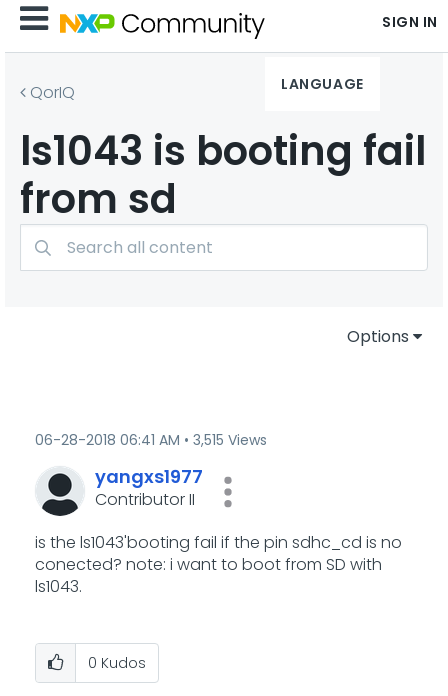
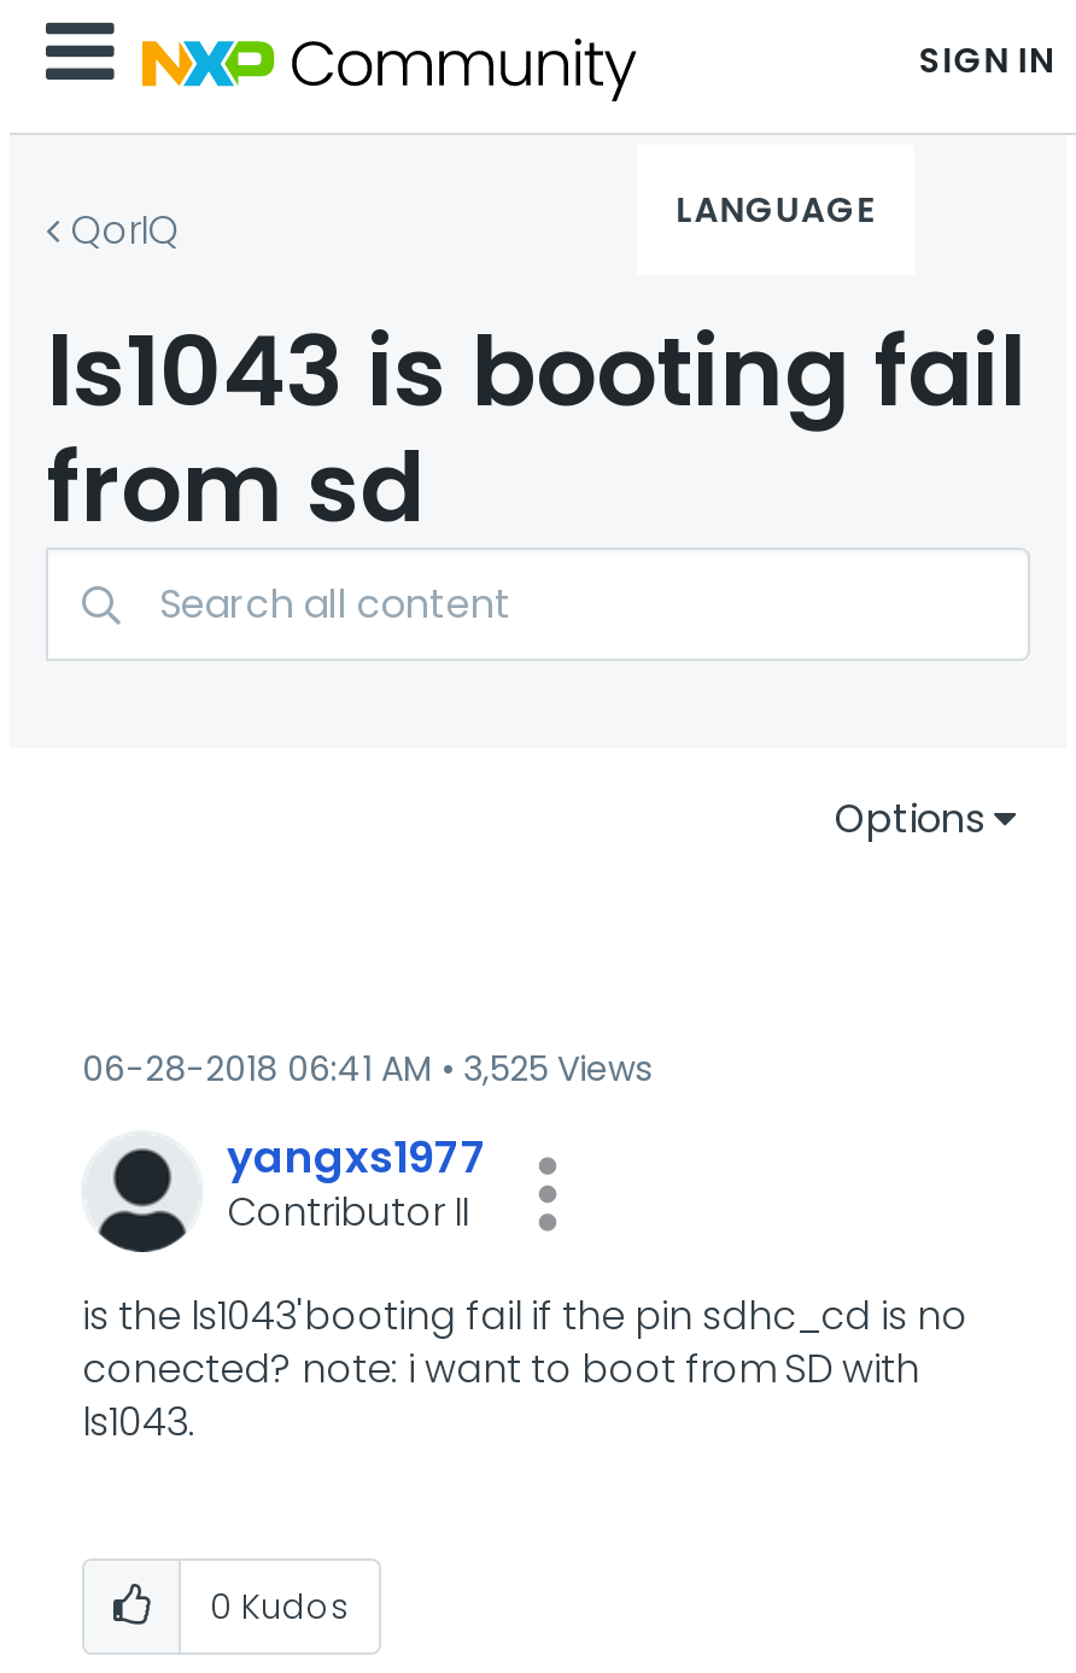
[35,430,267,450] 06-28-2018 06:41 AM 3,515 Views -> [82,1045,651,1093] 06-28-2018 06:41 AM 3,525 Views

